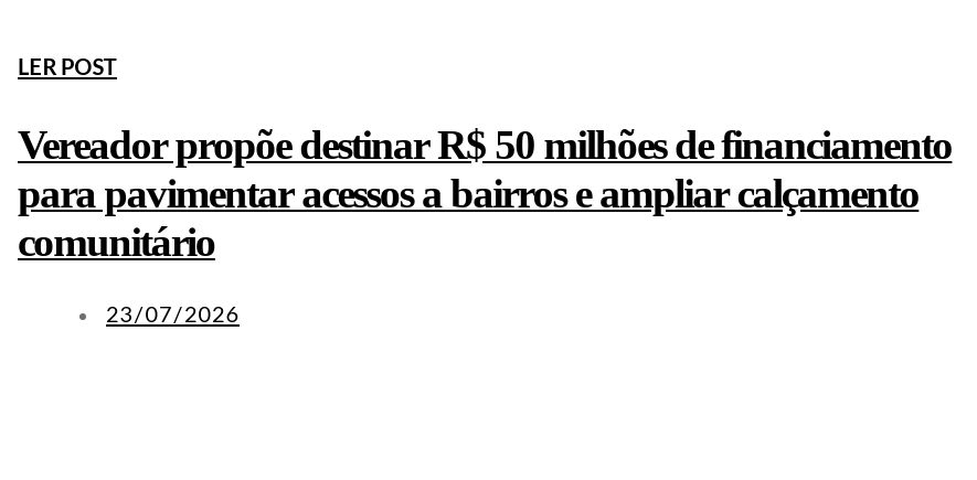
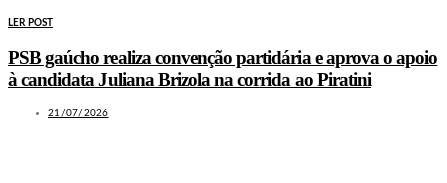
[18,121,952,265] Vereador propõe destinar R$ 50 milhões de financiamento | para pavimentar acessos a bairros e ampliar calçamento | comunitário -> [8,47,437,90] PSB gaúcho realiza convenção partidária e aprova o apoio | à candidata Juliana Brizola na corrida ao Piratini
[106,304,240,326] 23/07/2026 -> [48,108,108,118] 21/07/2026

